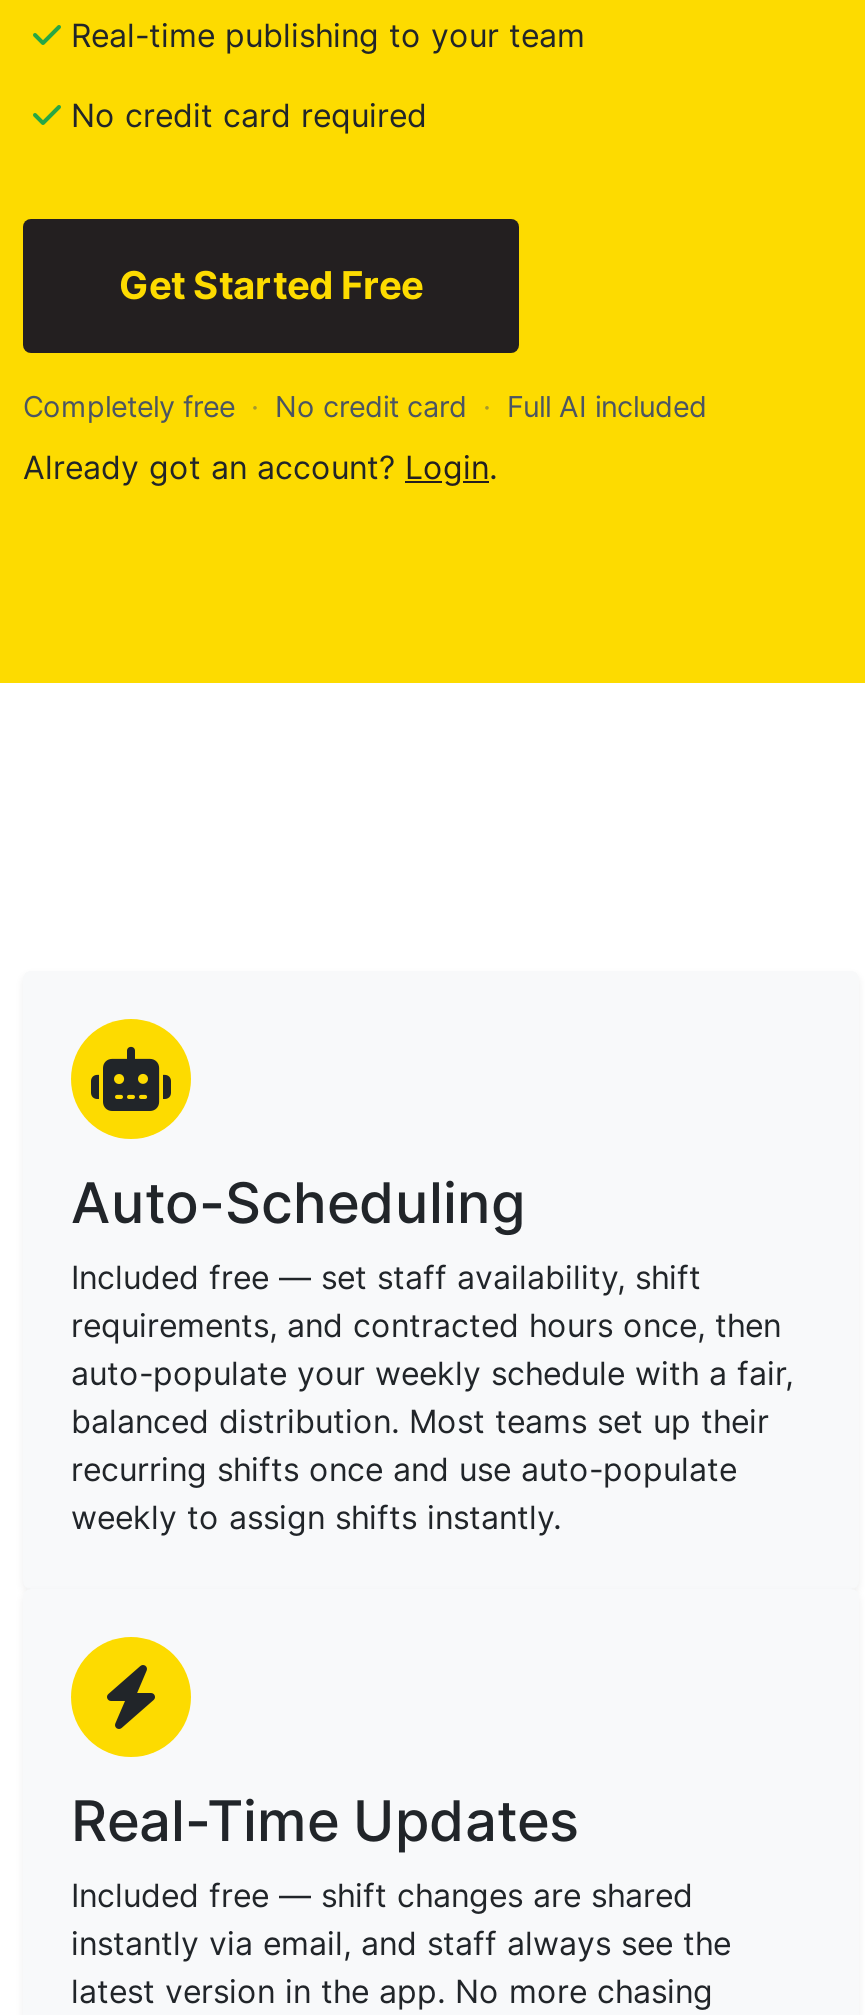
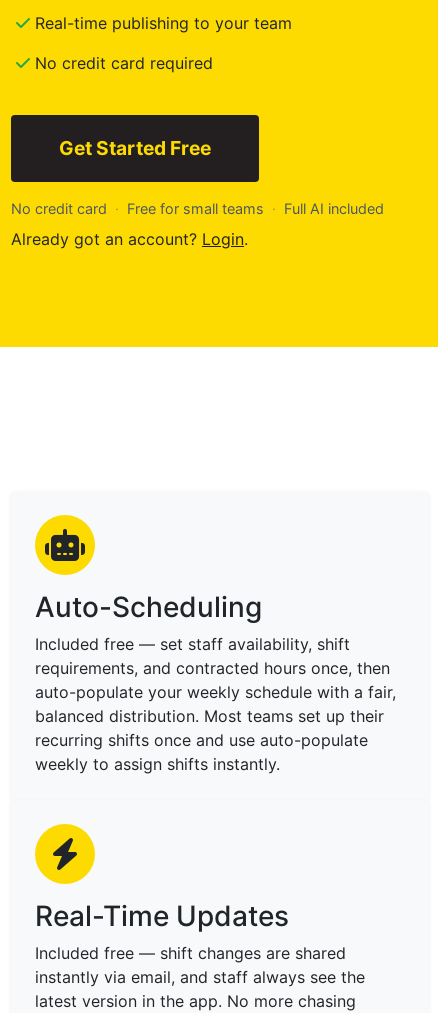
[23,388,707,422] Completely free · No credit card · Full AI included -> [11,200,384,217] No credit card · Free for small teams · Full AI included

